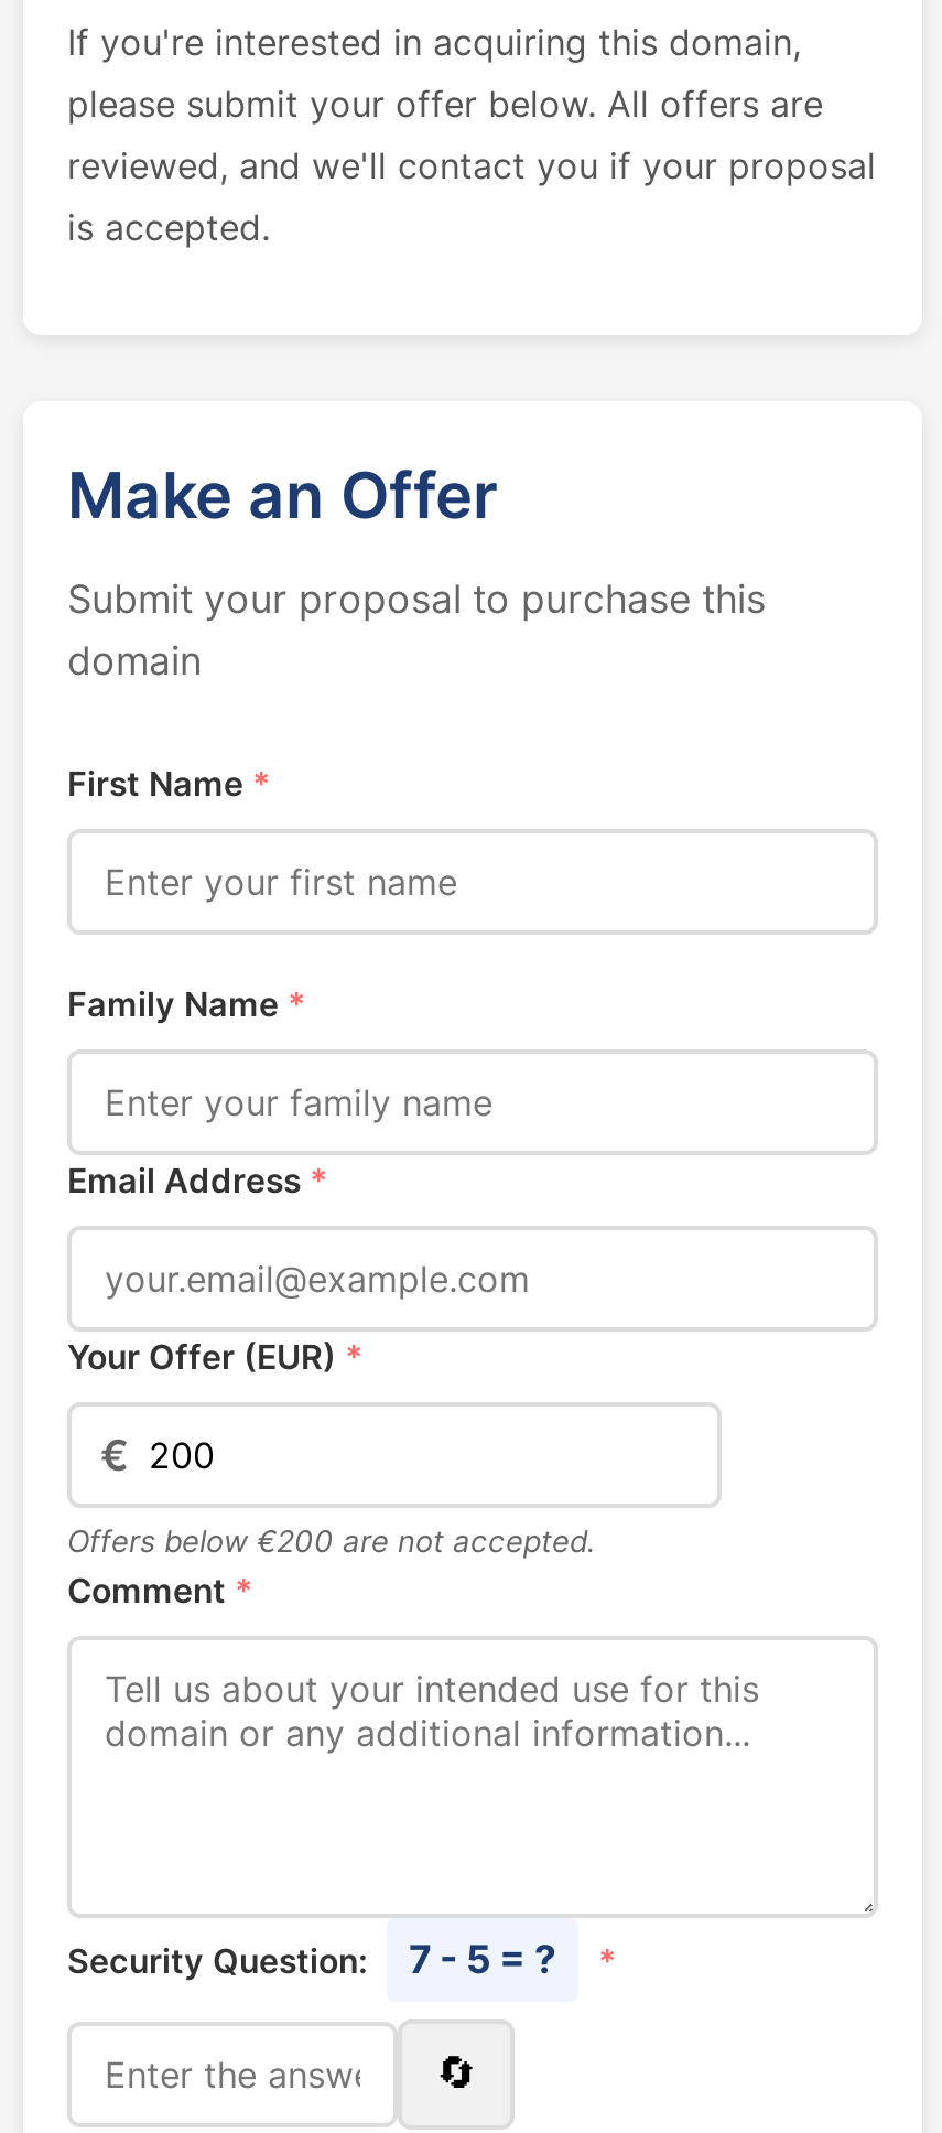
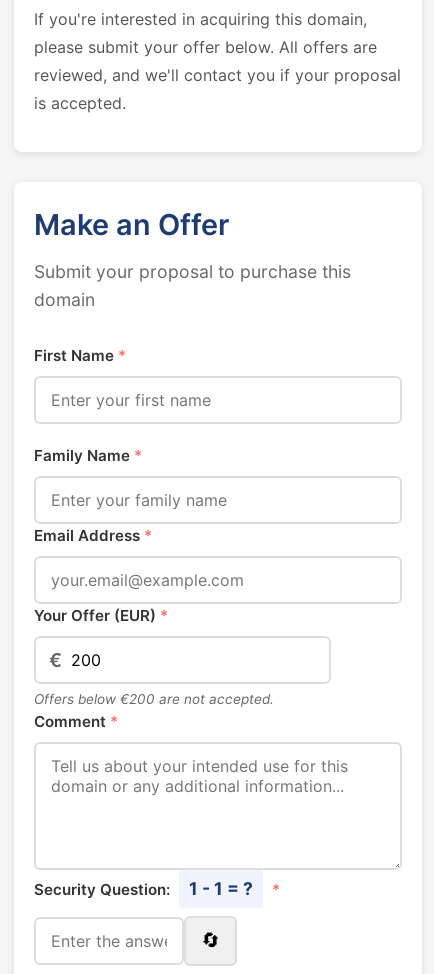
[409,1936,556,1982] 7 - 5 = ? -> [189,878,253,899] 1 - 1 = ?

